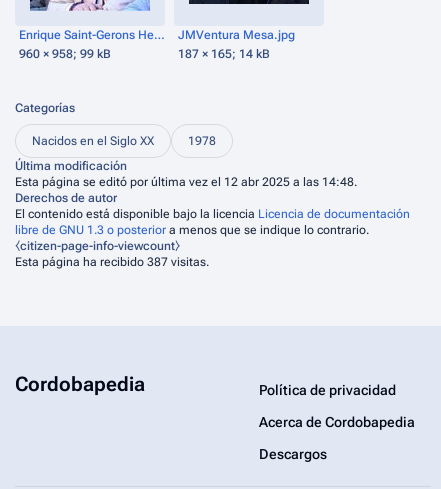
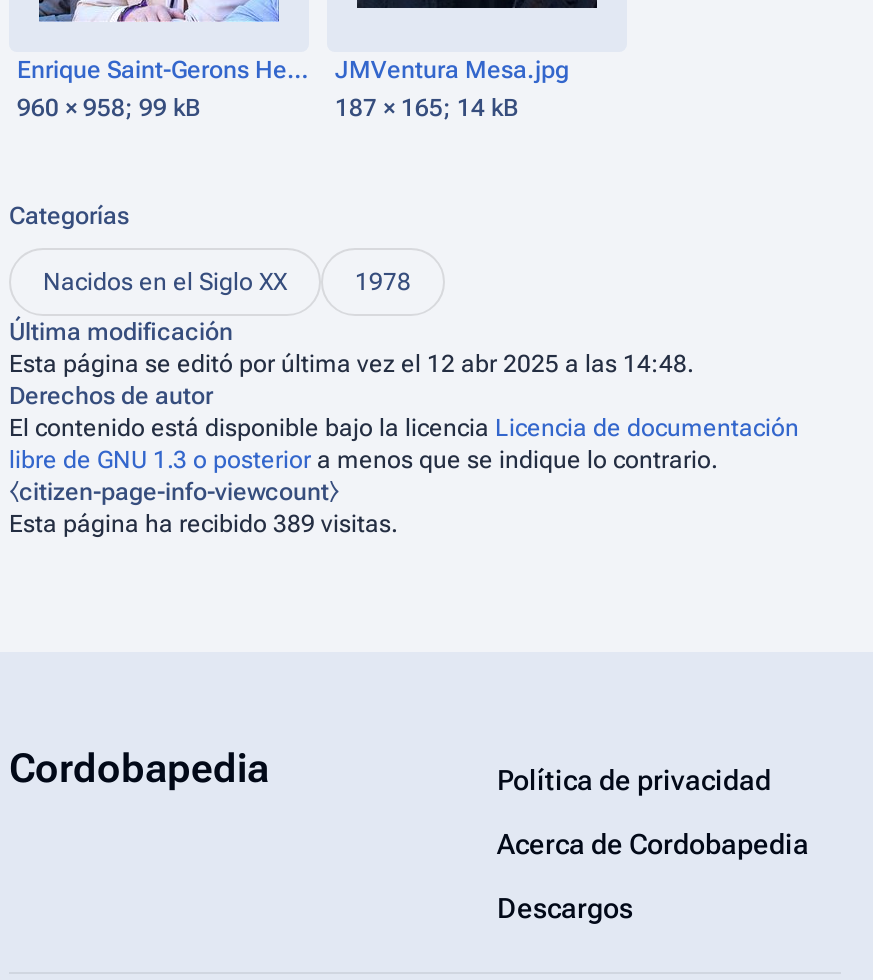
[15,255,209,269] Esta página ha recibido 387 visitas. -> [9,510,397,538] Esta página ha recibido 389 visitas.

